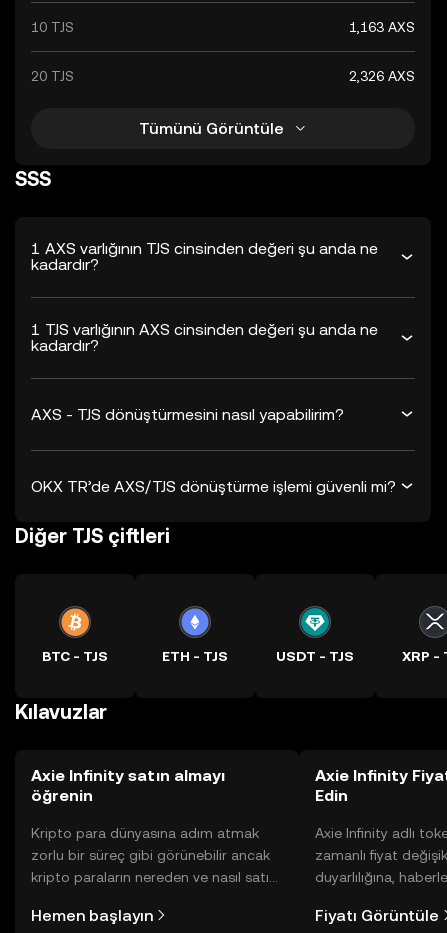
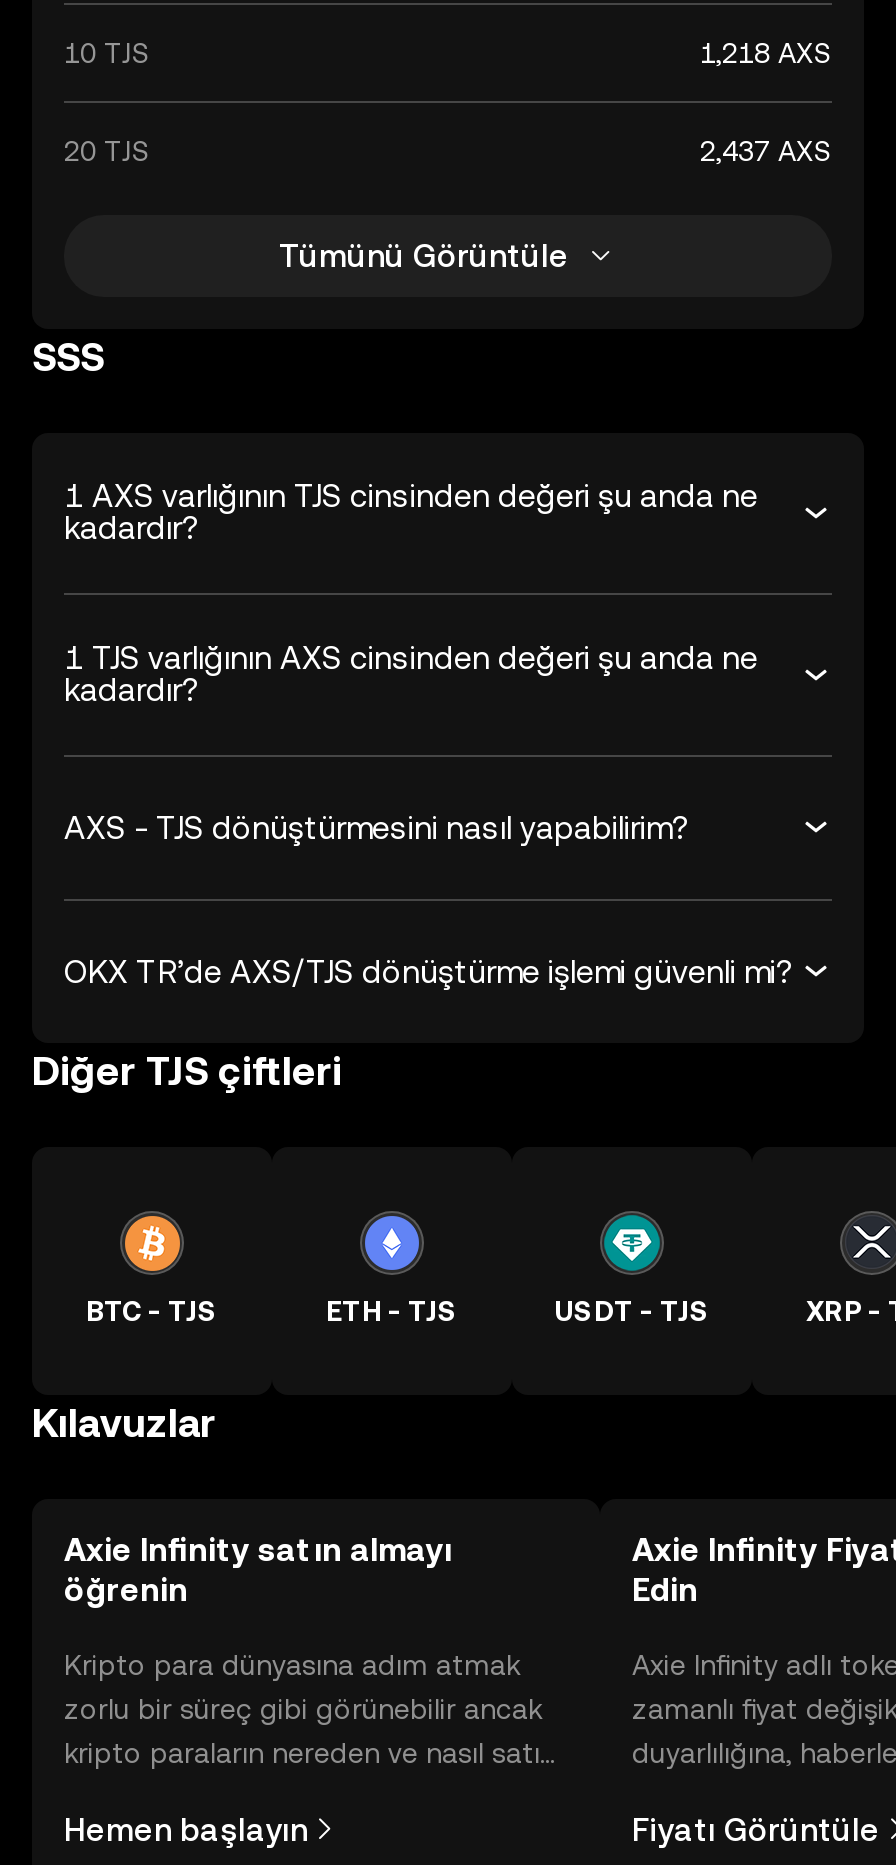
[349,19,415,35] 1,163 AXS -> [700,37,832,69] 1,218 AXS
[349,68,415,84] 2,326 AXS -> [700,135,832,167] 2,437 AXS

